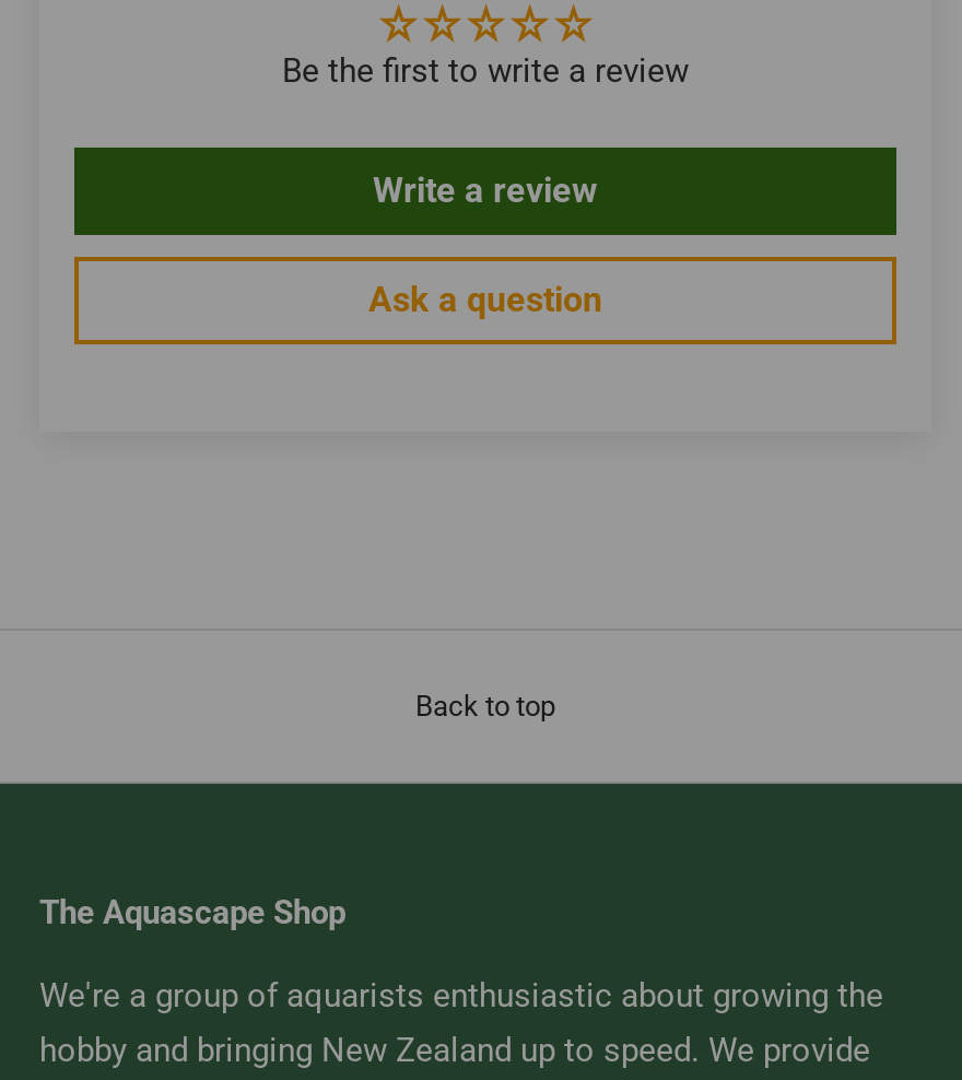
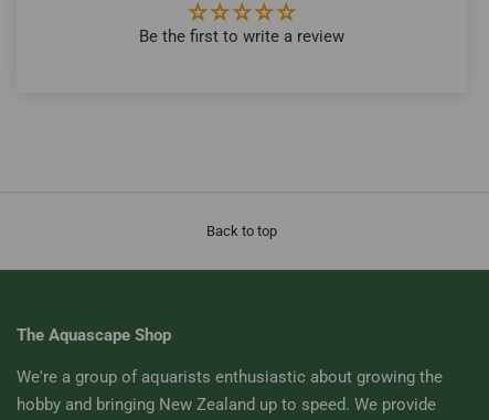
[368,169,602,320] Write a review | Ask a question -> none

